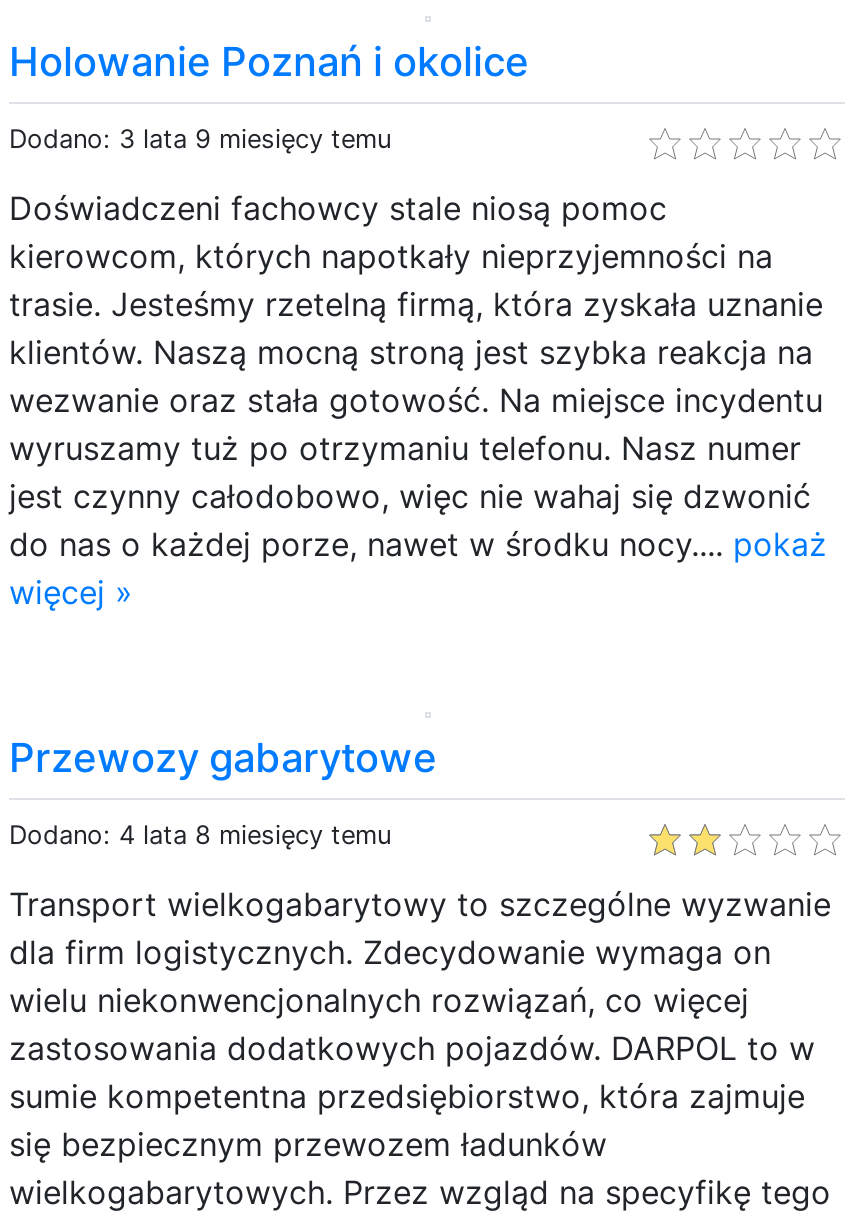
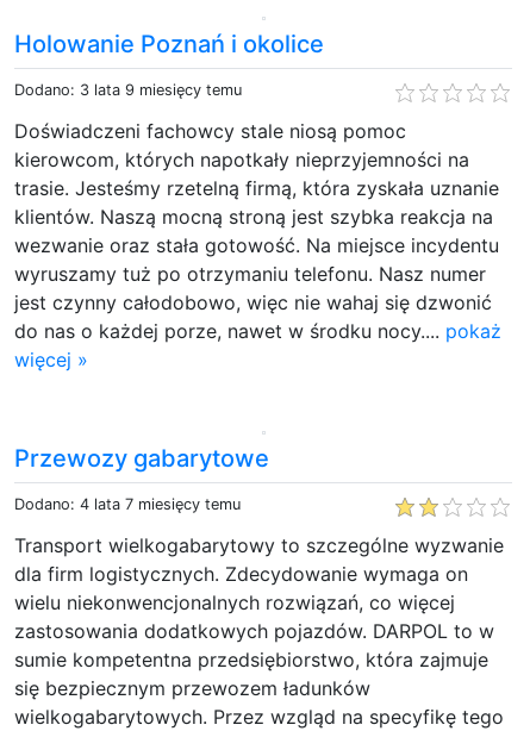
[9,819,391,849] Dodano: 4 lata 8 miesięcy temu -> [14,495,241,513] Dodano: 4 lata 7 miesięcy temu

